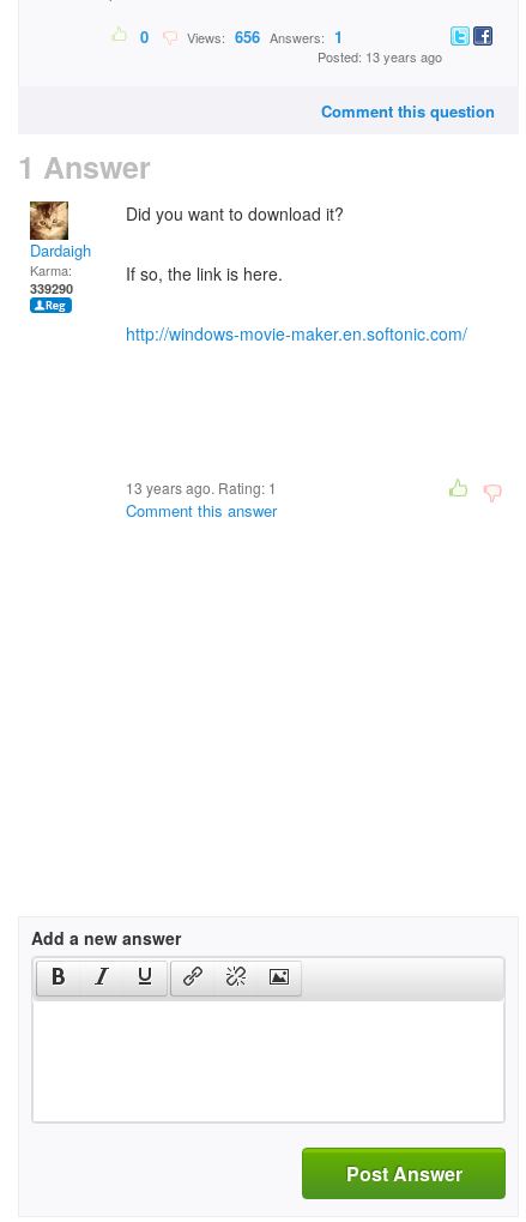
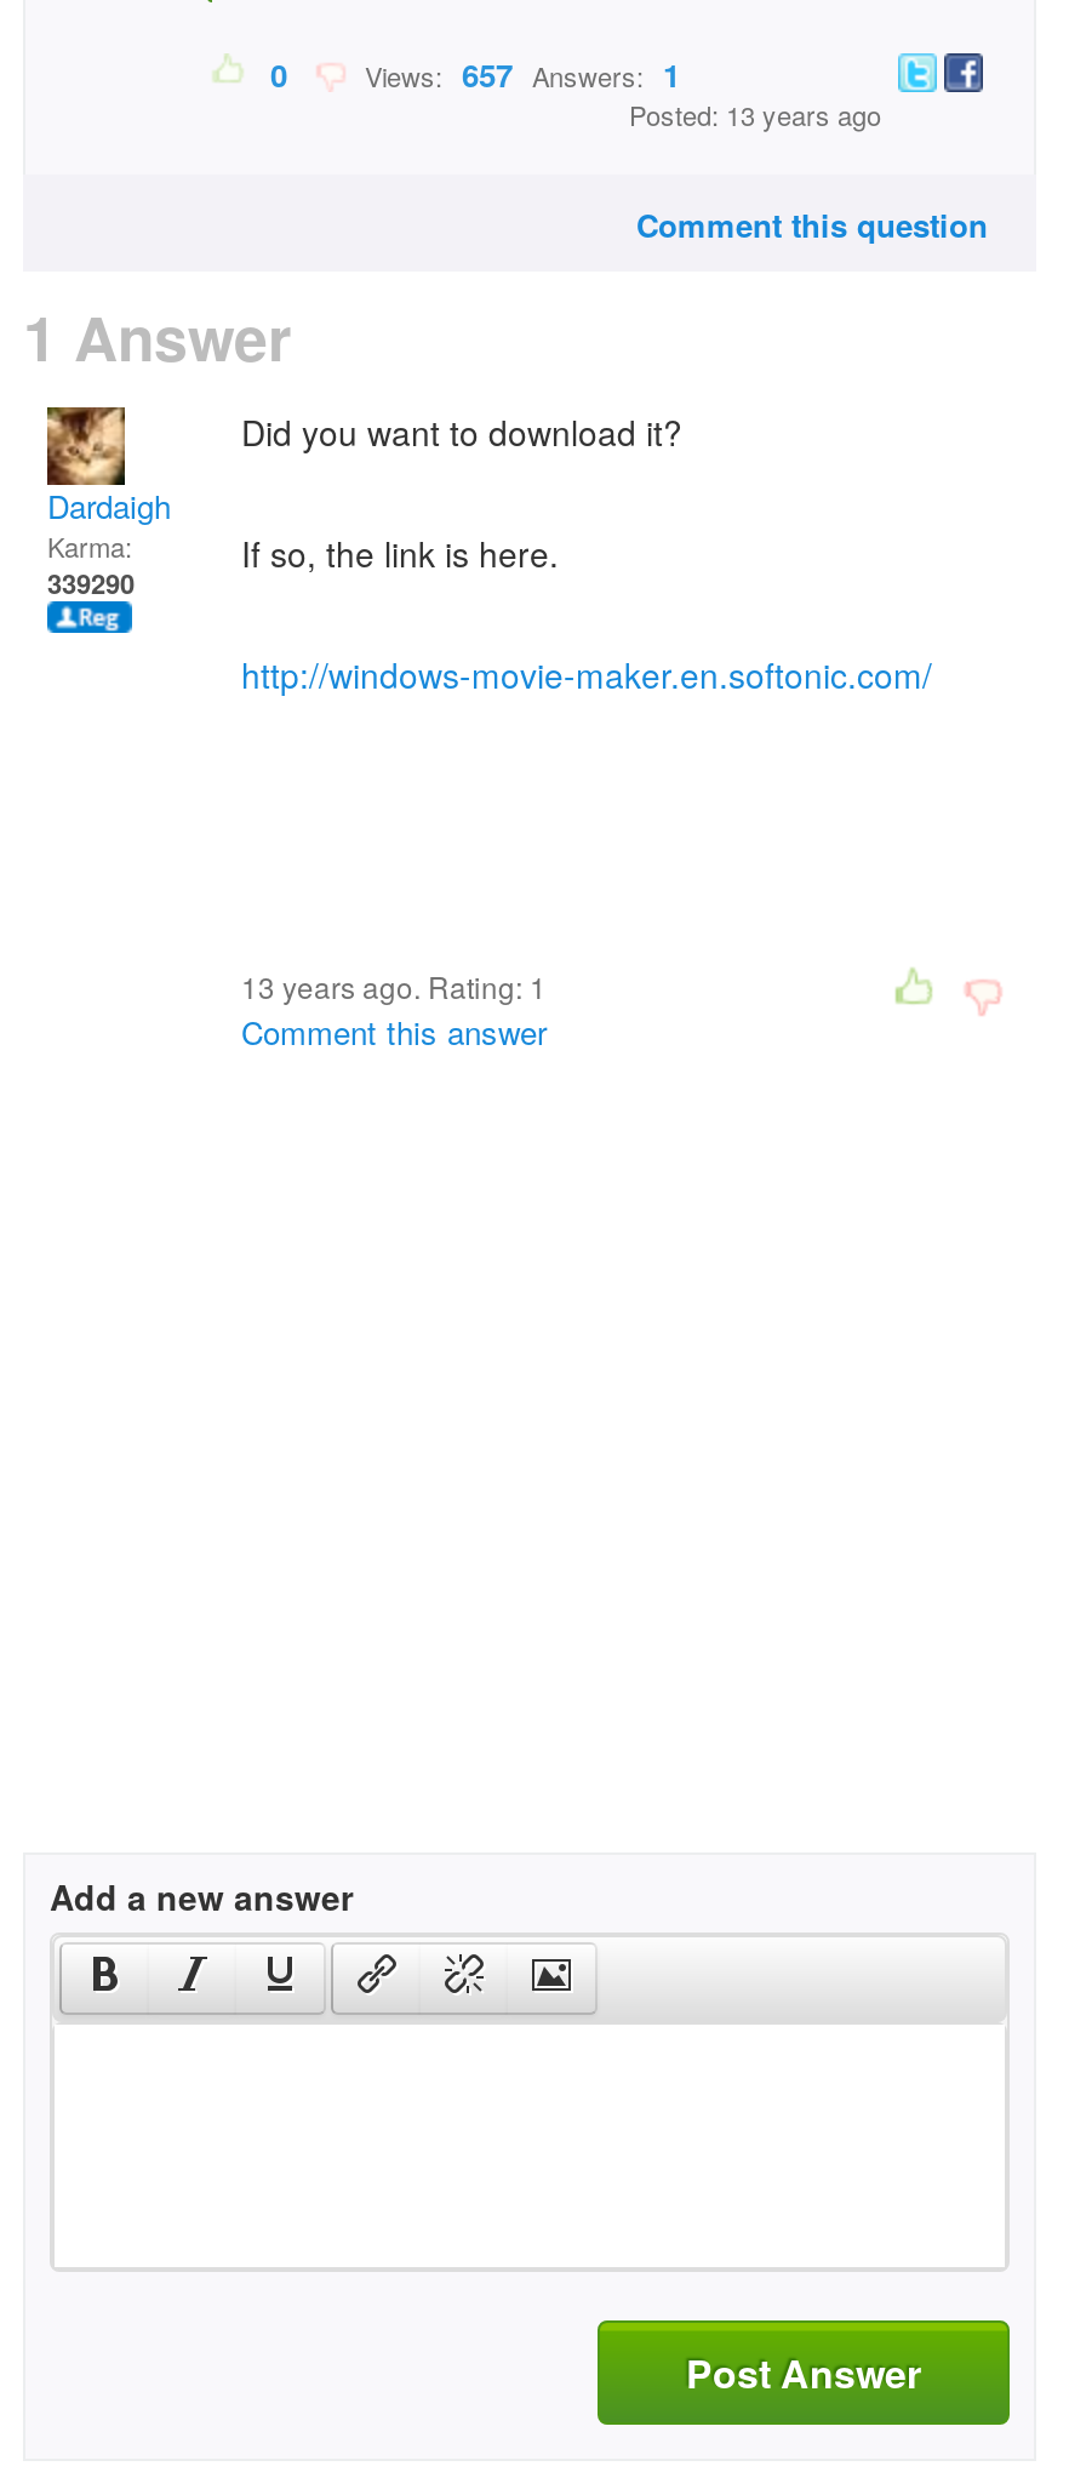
[180,25,343,48] Views: 656 Answers: 1 -> [350,51,680,97] Views: 657 Answers: 1

